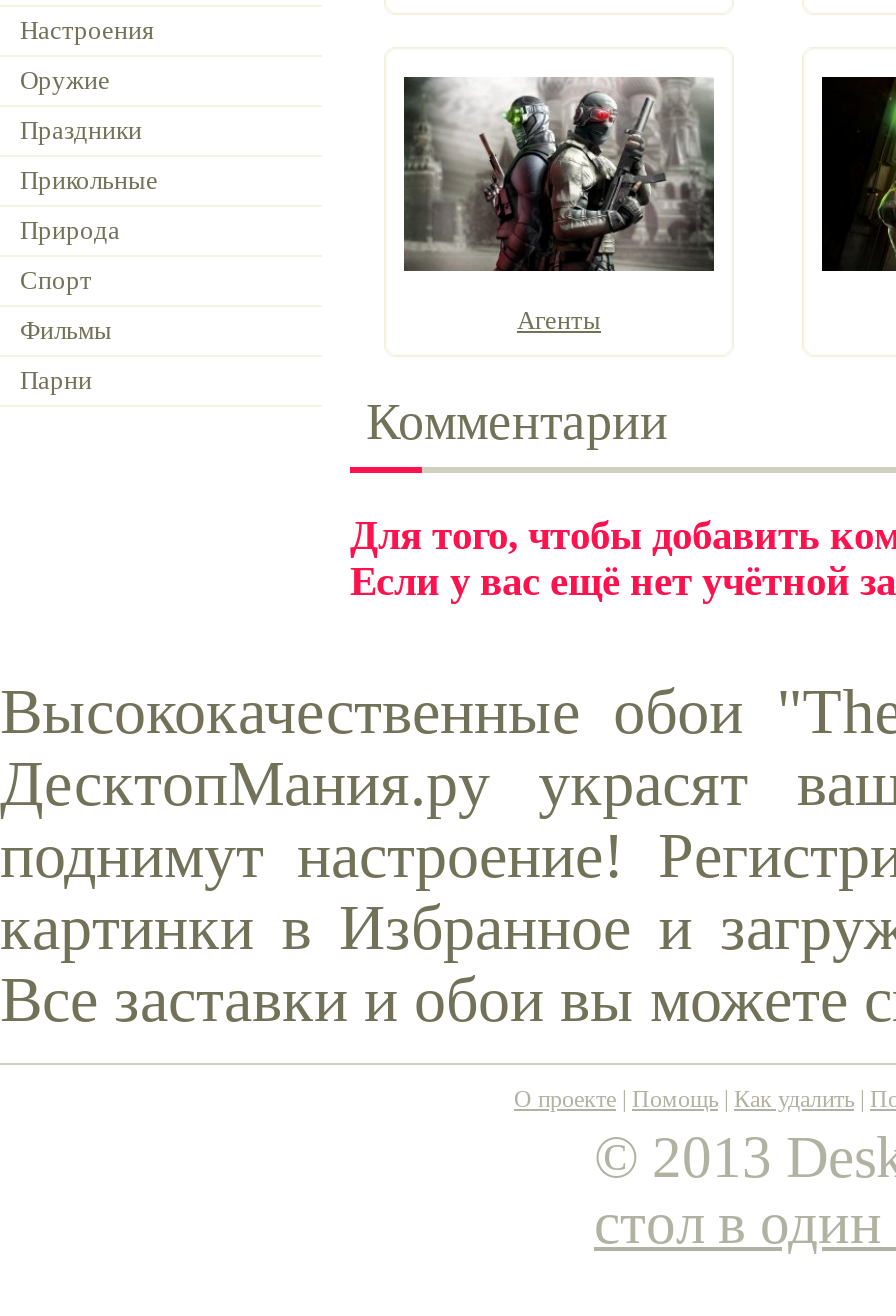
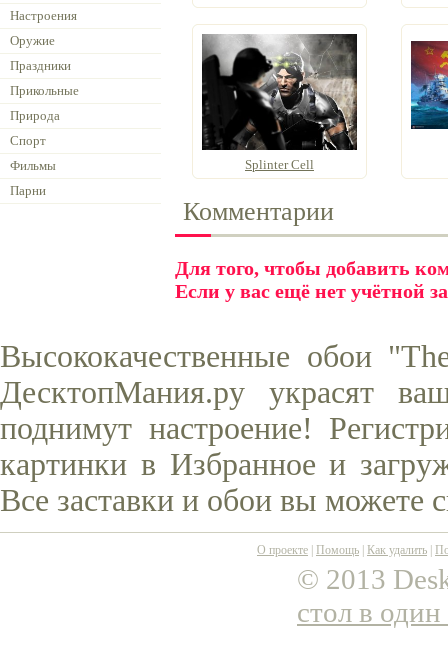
[404,67,714,335] [image] | Агенты -> [201,33,358,172] [image] | Splinter Cell
[820,75,890,273] [image] -> [410,39,445,136] [image]

